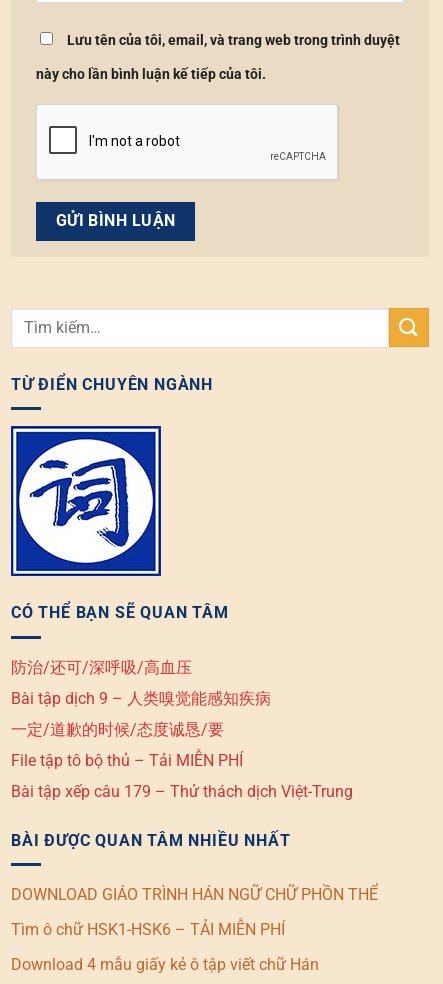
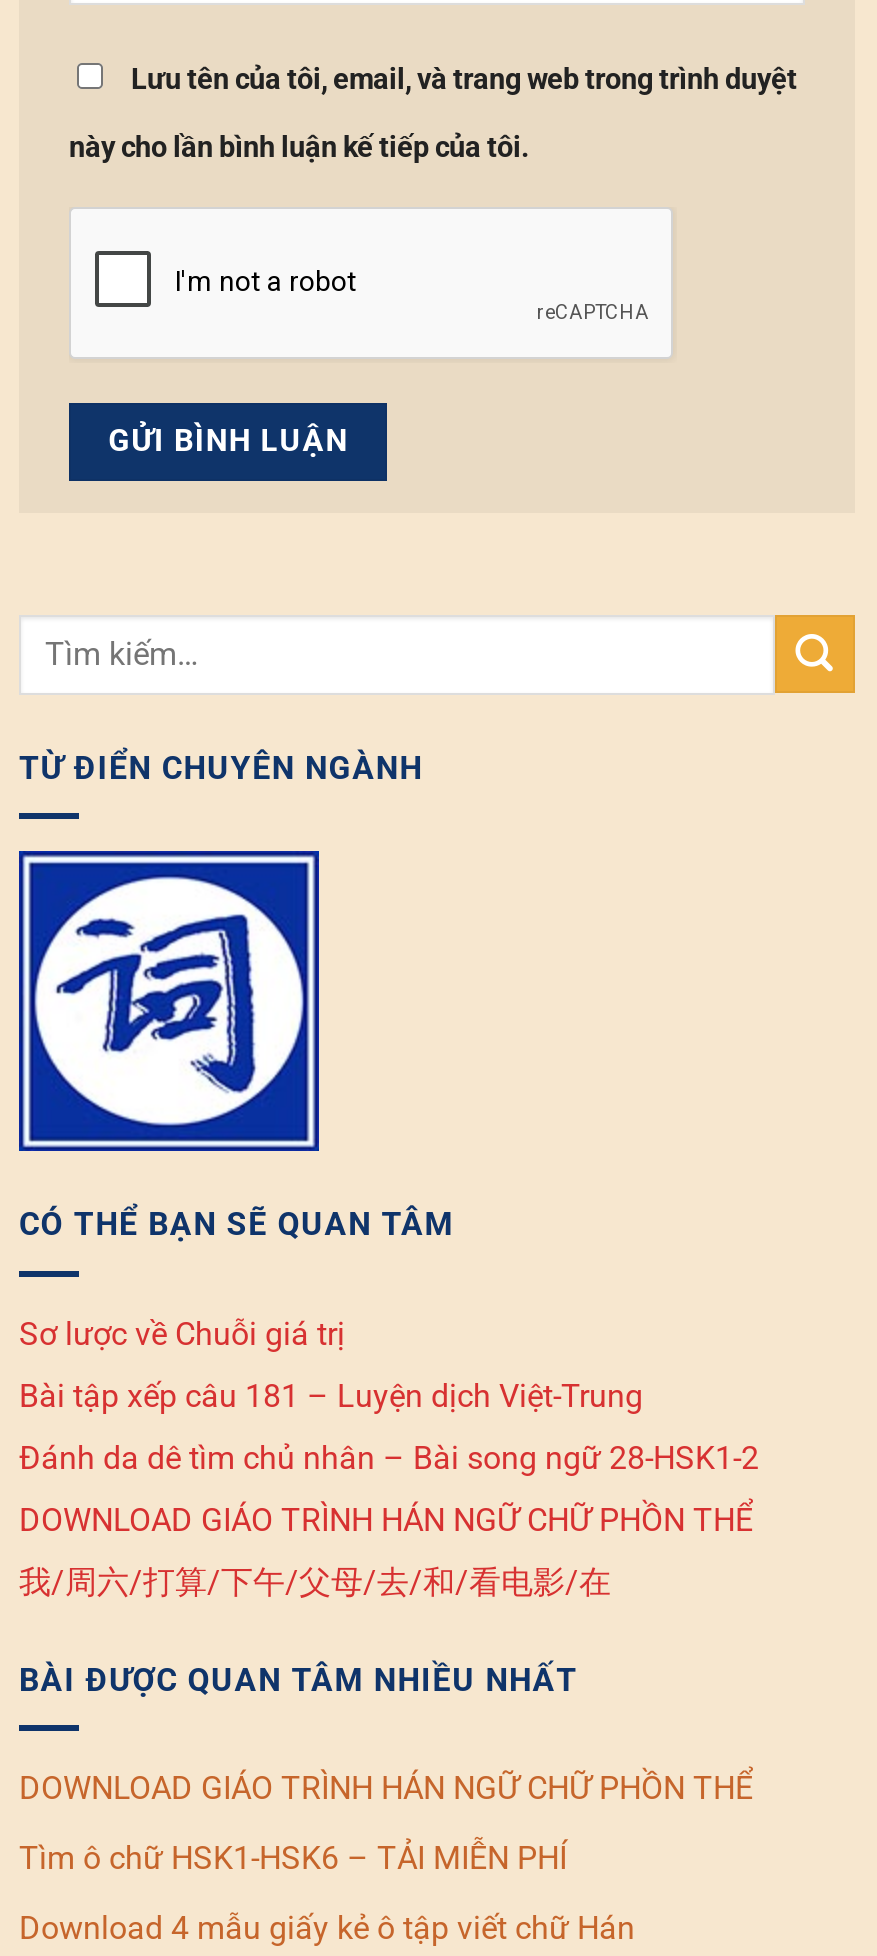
[11,658,192,677] 防治/还可/深呼吸/高血压 -> [19,1315,345,1353] Sơ lược về Chuỗi giá trị
[11,689,271,708] Bài tập dịch 9 – 人类嗅觉能感知疾病 -> [19,1377,643,1415] Bài tập xếp câu 181 – Luyện dịch Việt-Trung
[11,720,224,739] 一定/道歉的时候/态度诚恳/要 -> [19,1439,759,1477] Đánh da dê tìm chủ nhân – Bài song ngữ 28-HSK1-2
[11,751,243,770] File tập tô bộ thủ – Tải MIỄN PHÍ -> [19,1501,753,1539] DOWNLOAD GIÁO TRÌNH HÁN NGỮ CHỮ PHỒN THỂ
[11,782,353,801] Bài tập xếp câu 179 – Thử thách dịch Việt-Trung -> [19,1563,611,1601] 我/周六/打算/下午/父母/去/和/看电影/在

